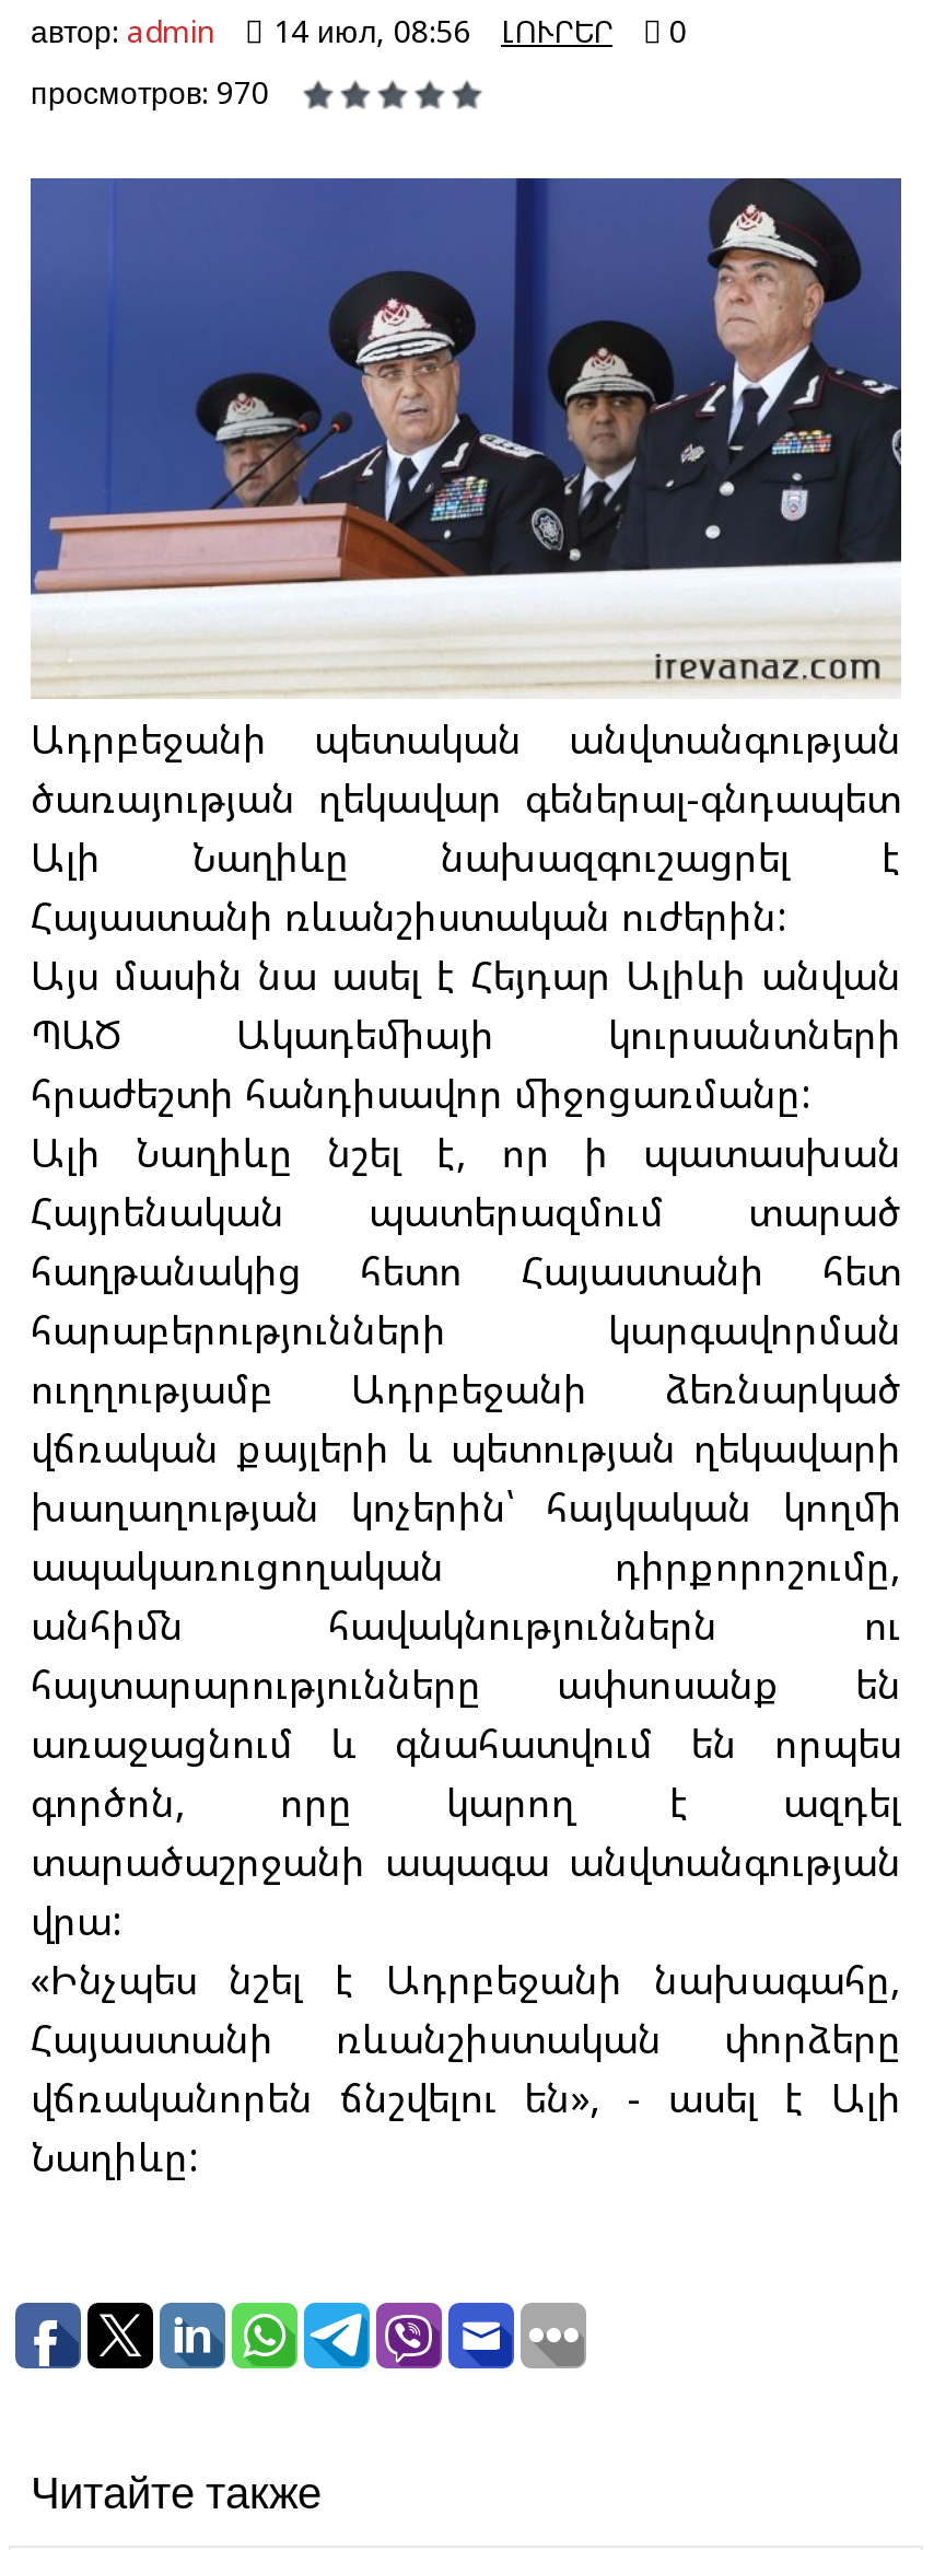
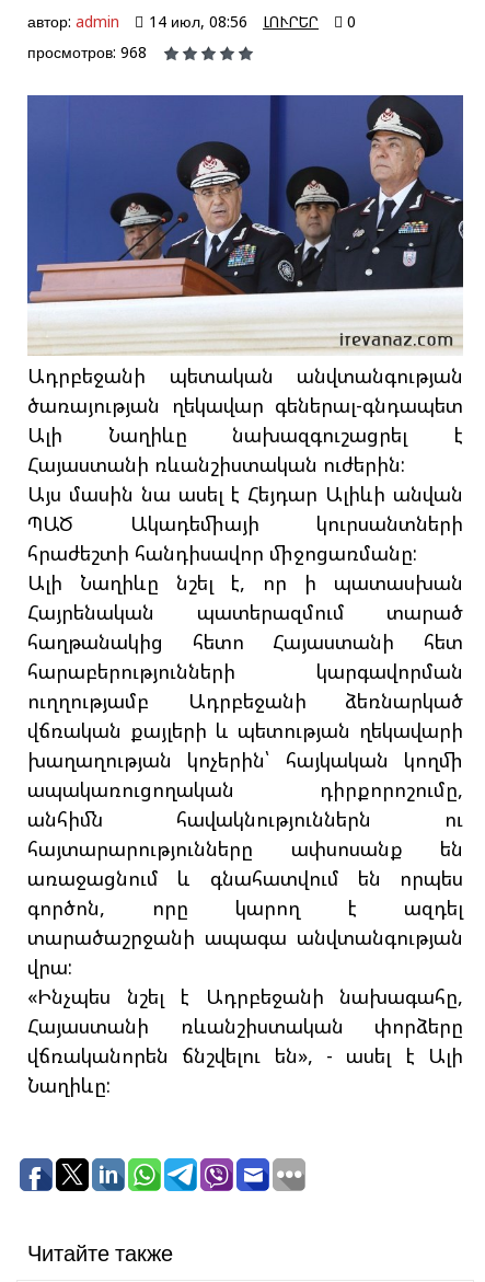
[31,71,269,113] просмотров: 970 -> [27,42,147,62] просмотров: 968

